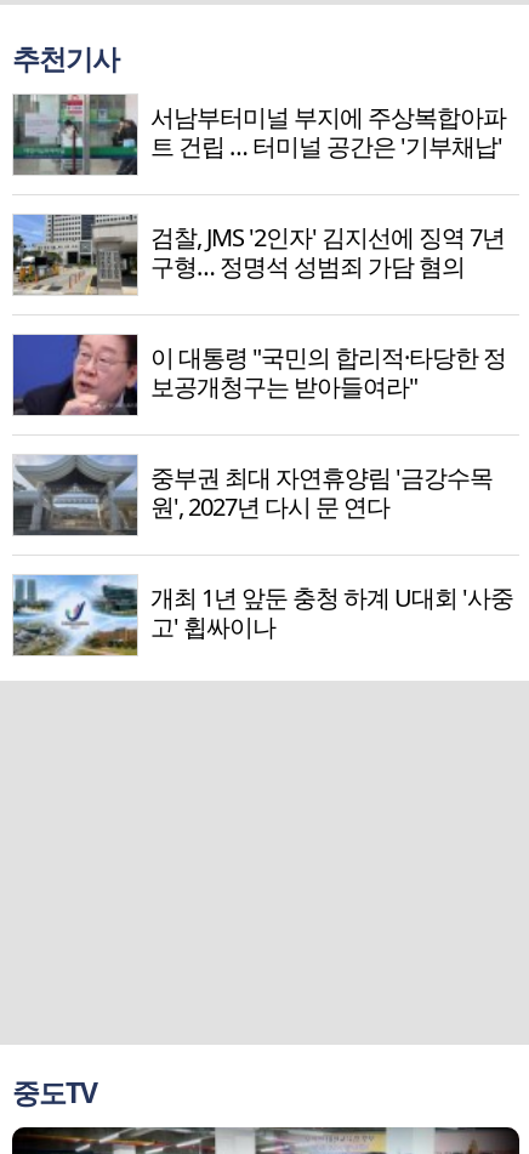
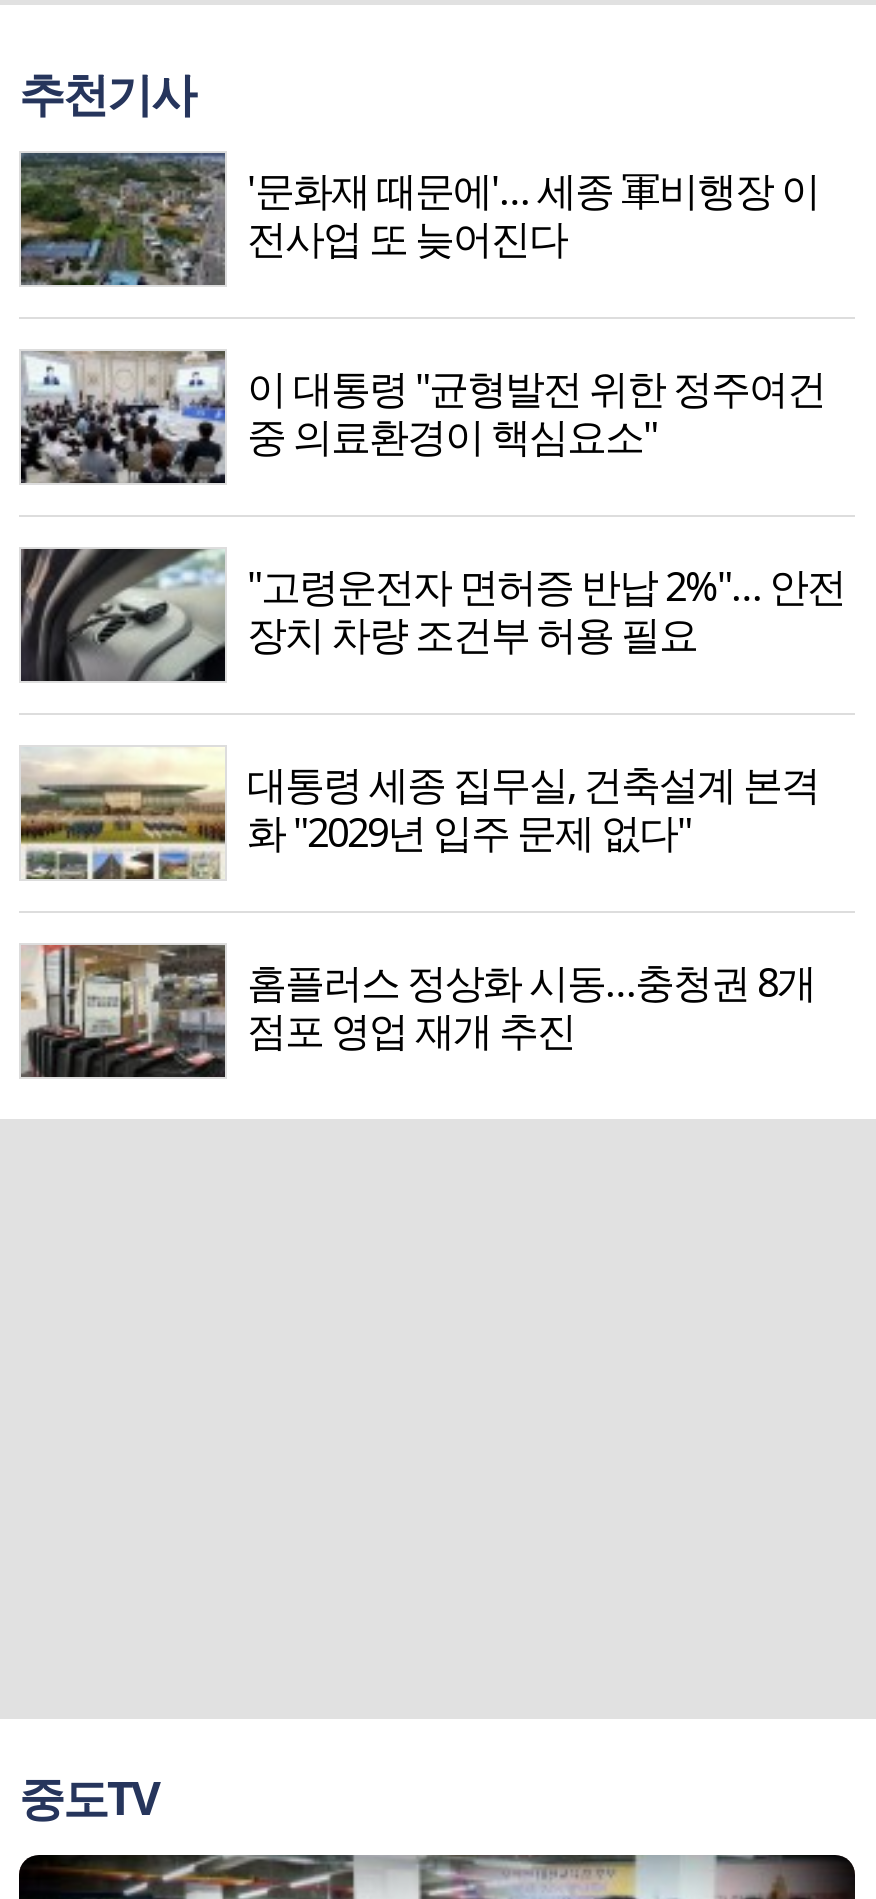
[13,93,506,176] [image] | 서남부터미널 부지에 주상복합아파 | 트 건립 … 터미널 공간은 '기부채납' -> [21,151,819,287] [image] | '문화재 때문에'… 세종 軍비행장 이 | 전사업 또 늦어진다
[13,214,505,296] [image] | 검찰, JMS '2인자' 김지선에 징역 7년 | 구형… 정명석 성범죄 가담 혐의 -> [19,349,825,485] [image] | 이 대통령 "균형발전 위한 정주여건 | 중 의료환경이 핵심요소"
[12,334,506,416] [image] | 이 대통령 "국민의 합리적·타당한 정 | 보공개청구는 받아들여라" -> [19,547,845,683] [image] | "고령운전자 면허증 반납 2%"… 안전 | 장치 차량 조건부 허용 필요
[12,454,493,535] [image] | 중부권 최대 자연휴양림 '금강수목 | 원', 2027년 다시 문 연다 -> [19,747,819,881] [image] | 대통령 세종 집무실, 건축설계 본격 | 화 "2029년 입주 문제 없다"
[12,574,513,656] [image] | 개최 1년 앞둔 충청 하계 U대회 '사중 | 고' 휩싸이나 -> [19,943,815,1079] [image] | 홈플러스 정상화 시동…충청권 8개 | 점포 영업 재개 추진

